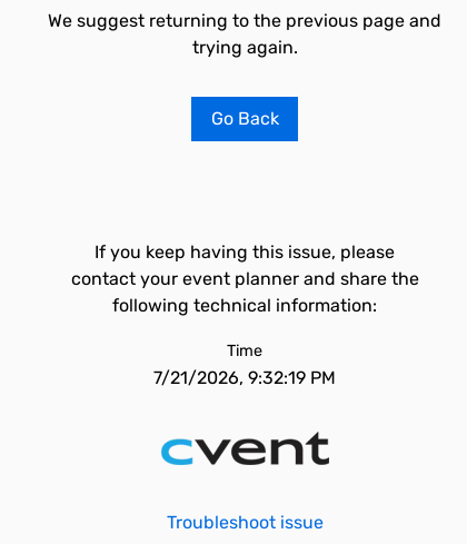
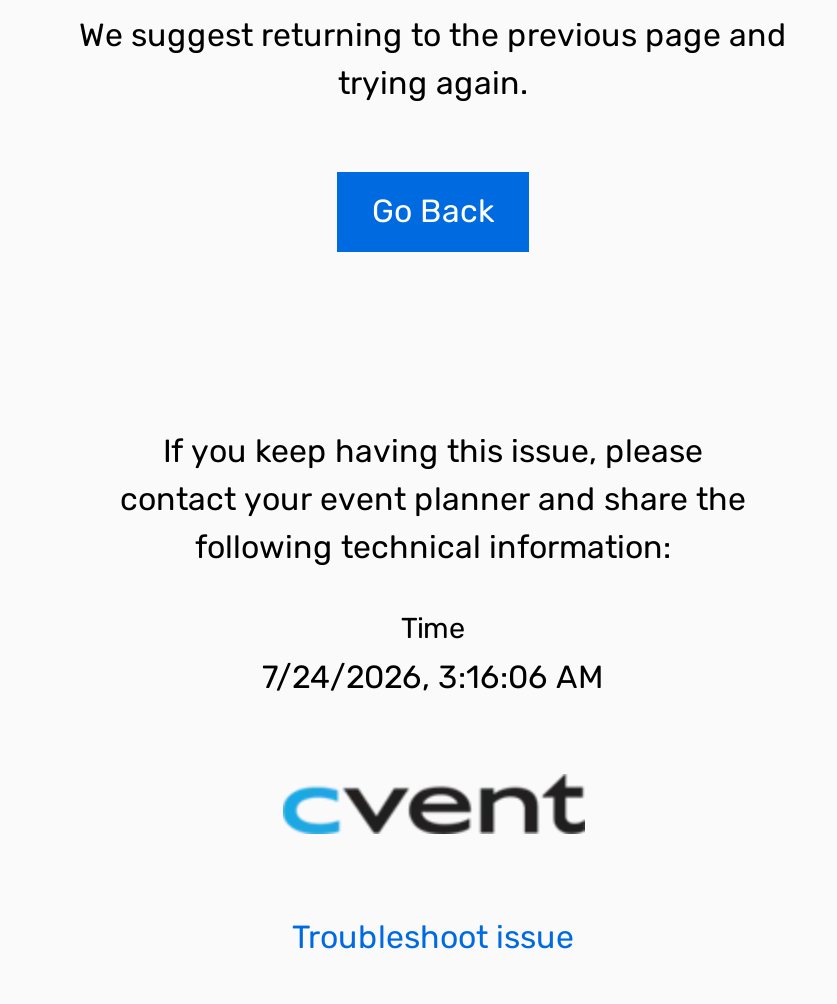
[153,367,336,388] 7/21/2026, 9:32:19 PM -> [262,658,604,696] 7/24/2026, 3:16:06 AM

